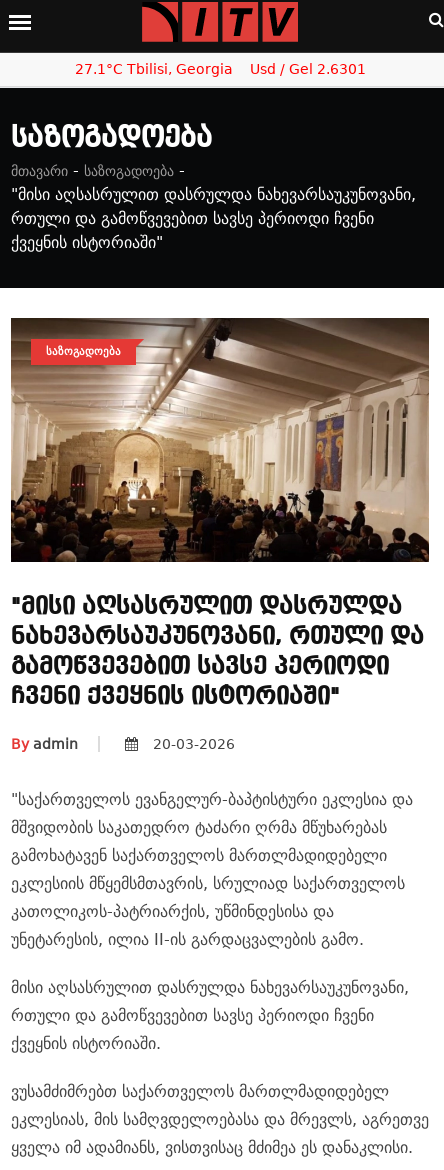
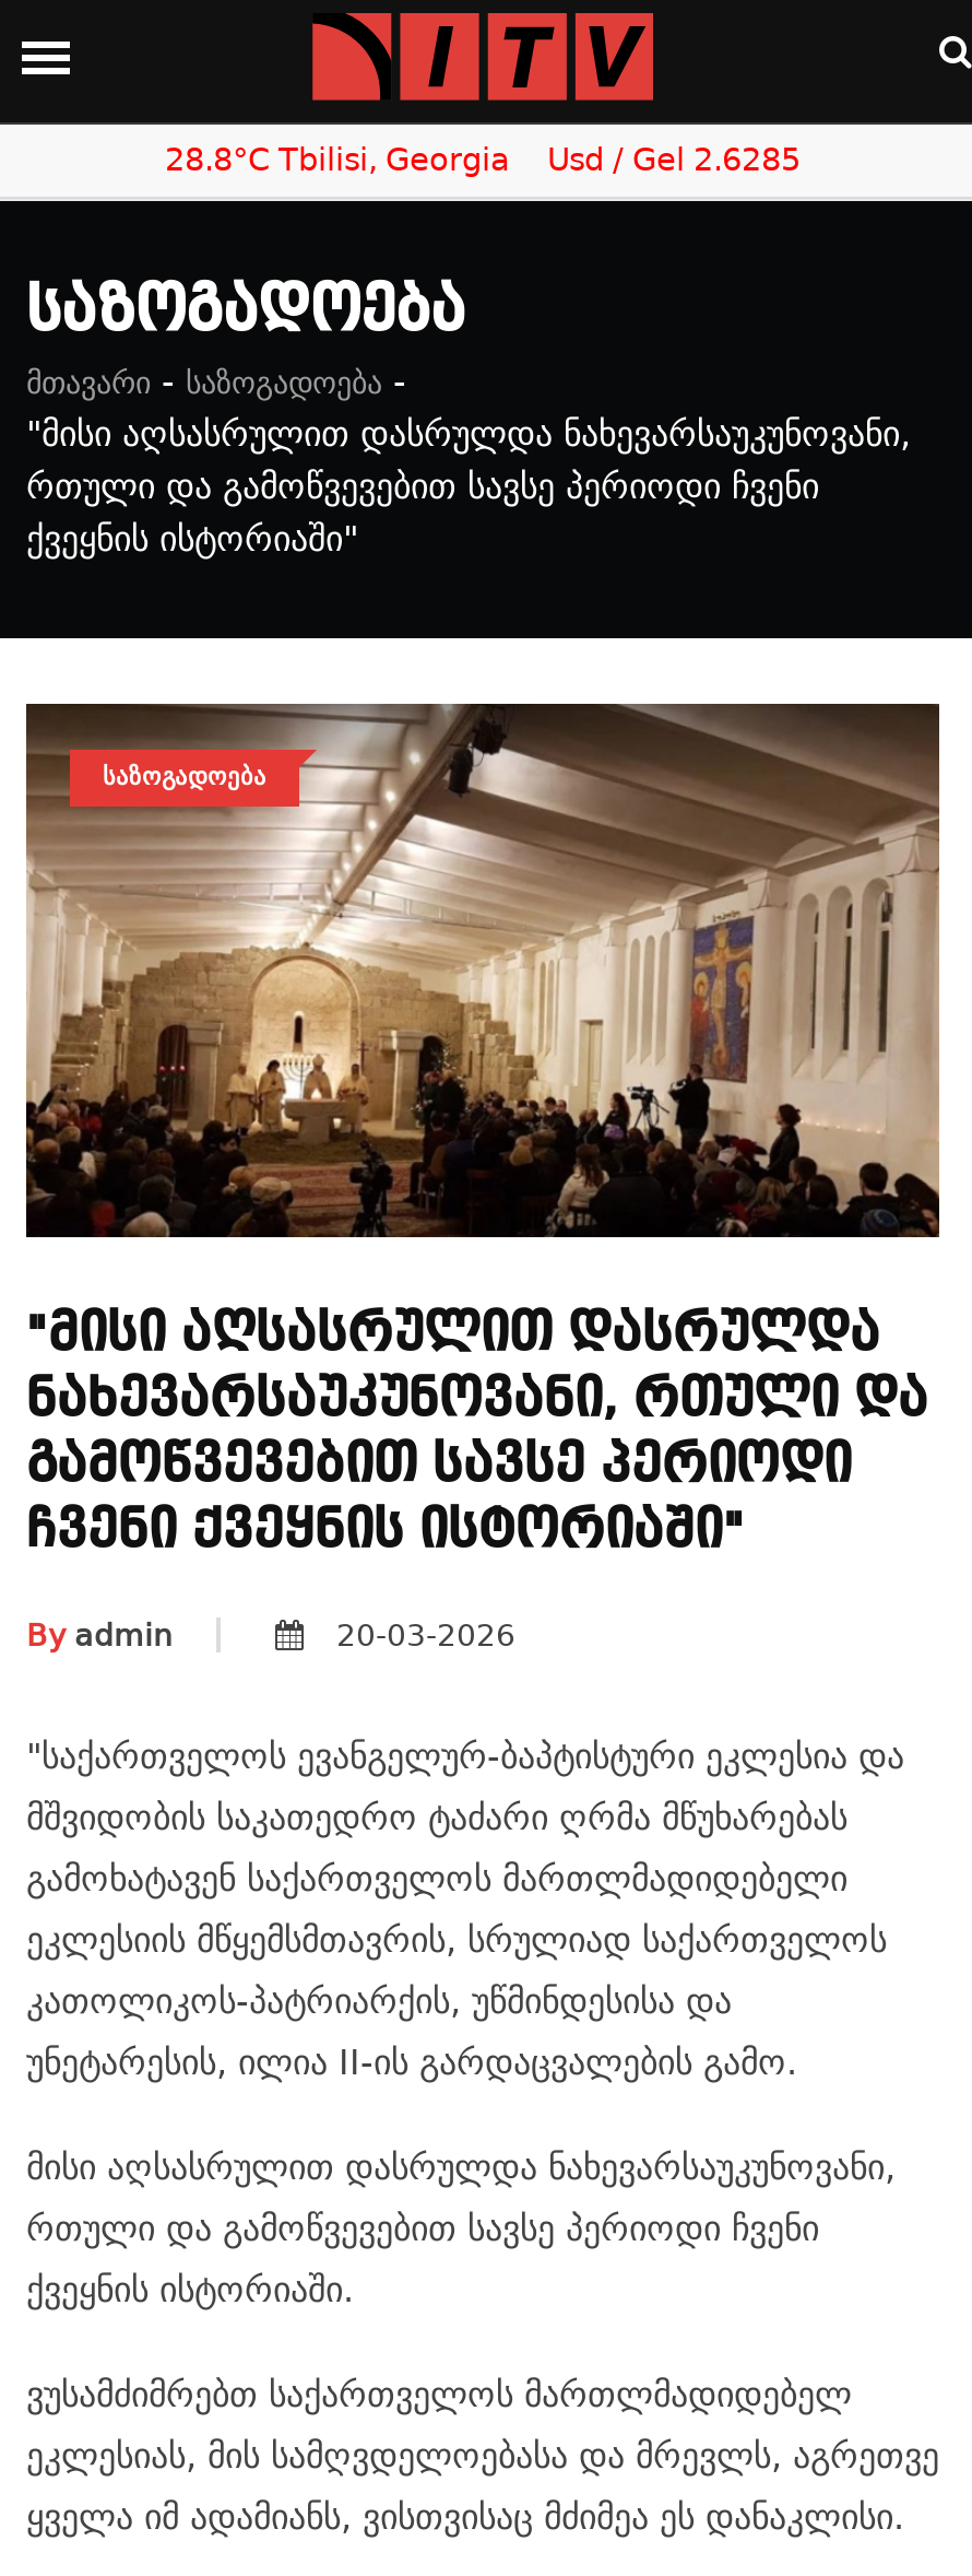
[74,61,232,77] 27.1°C Tbilisi, Georgia -> [165,142,510,177] 28.8°C Tbilisi, Georgia
[249,61,365,77] Usd / Gel 2.6301 -> [547,142,801,177] Usd / Gel 2.6285

